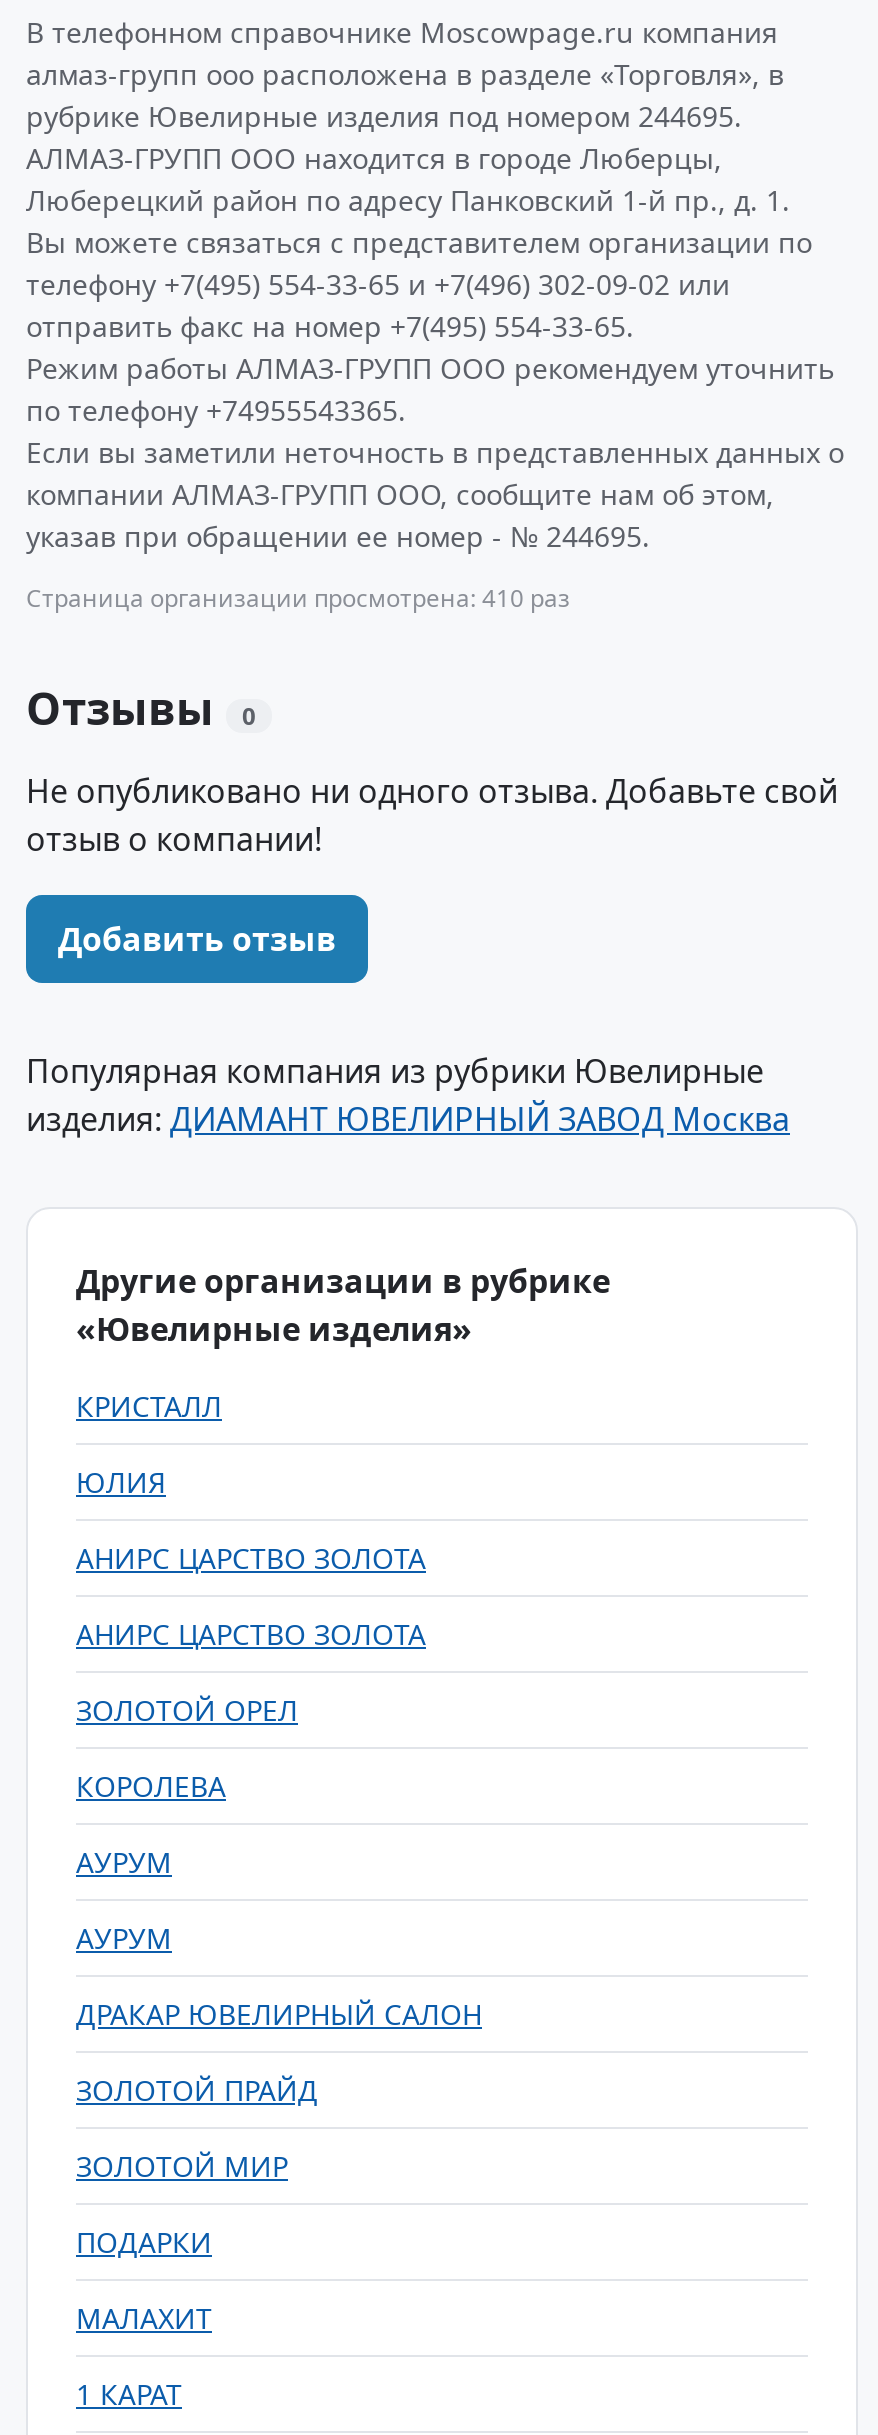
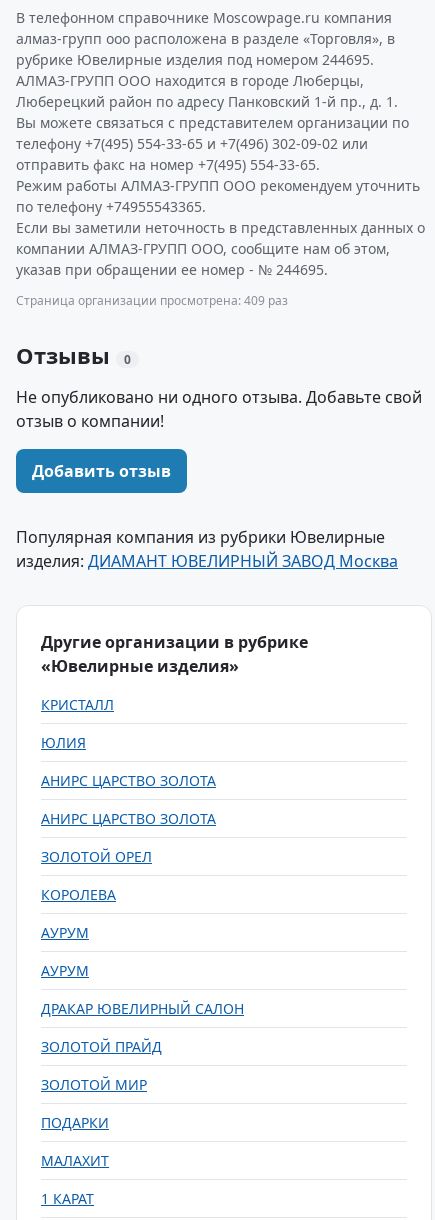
[26,581,570,615] Страница организации просмотрена: 410 раз -> [16,292,288,309] Страница организации просмотрена: 409 раз

